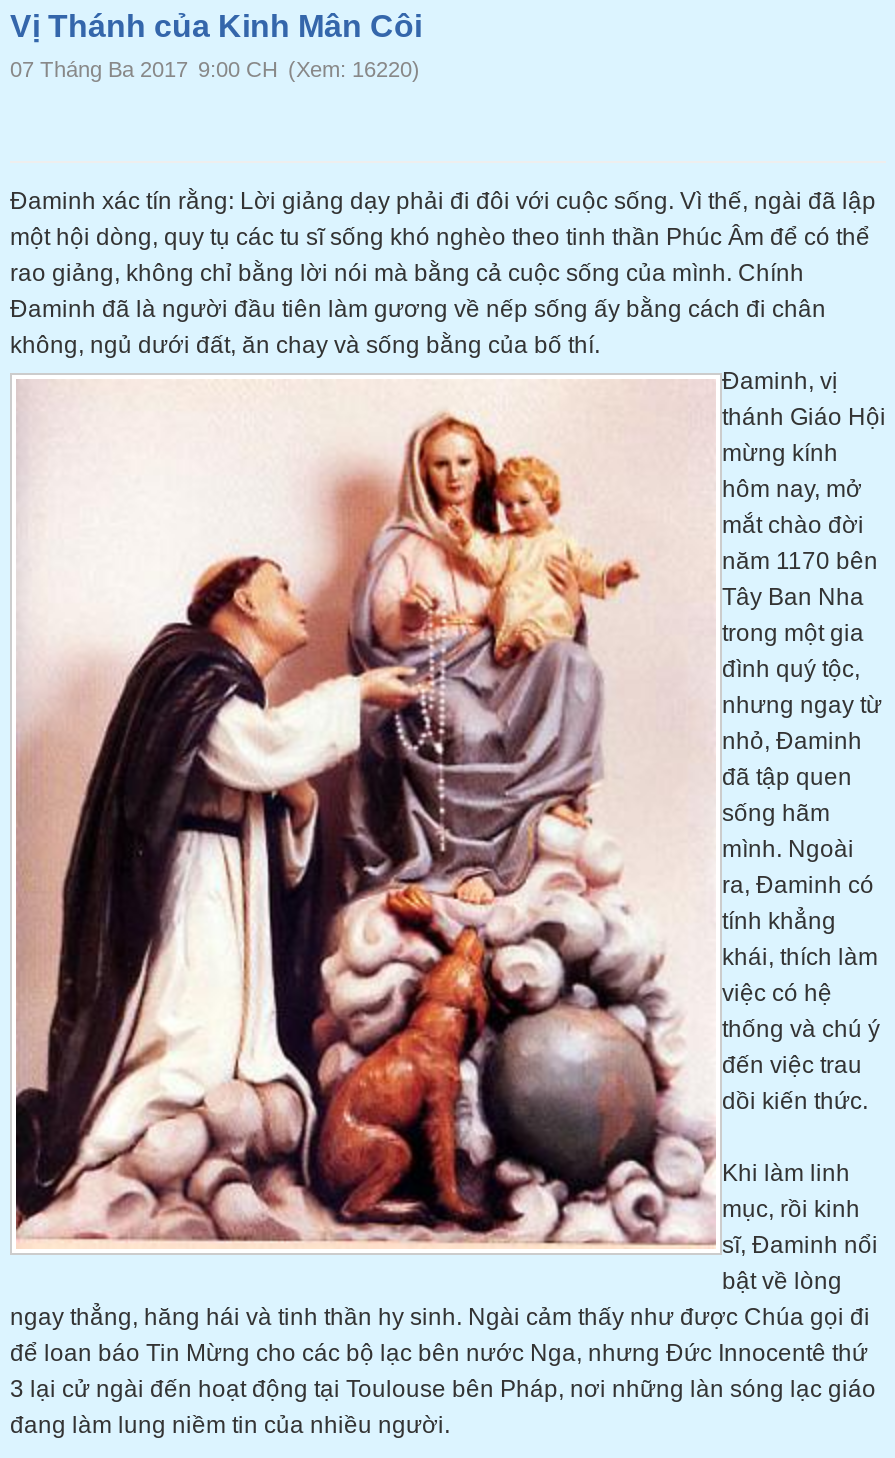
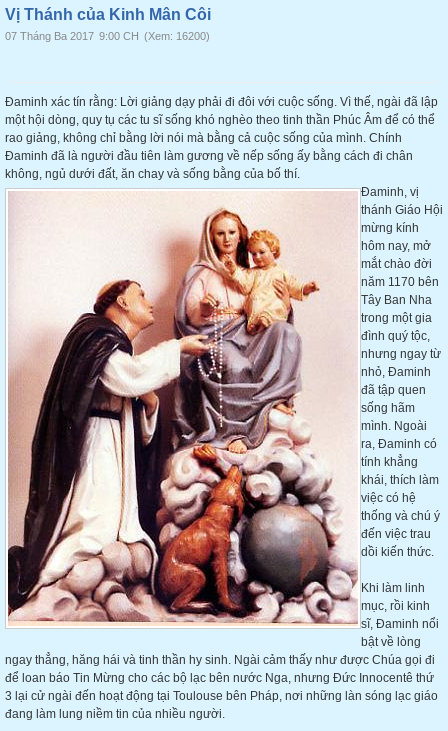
[10,57,420,81] 07 Tháng Ba 2017 9:00 CH (Xem: 16220) -> [5,30,210,42] 07 Tháng Ba 2017 9:00 CH (Xem: 16200)

